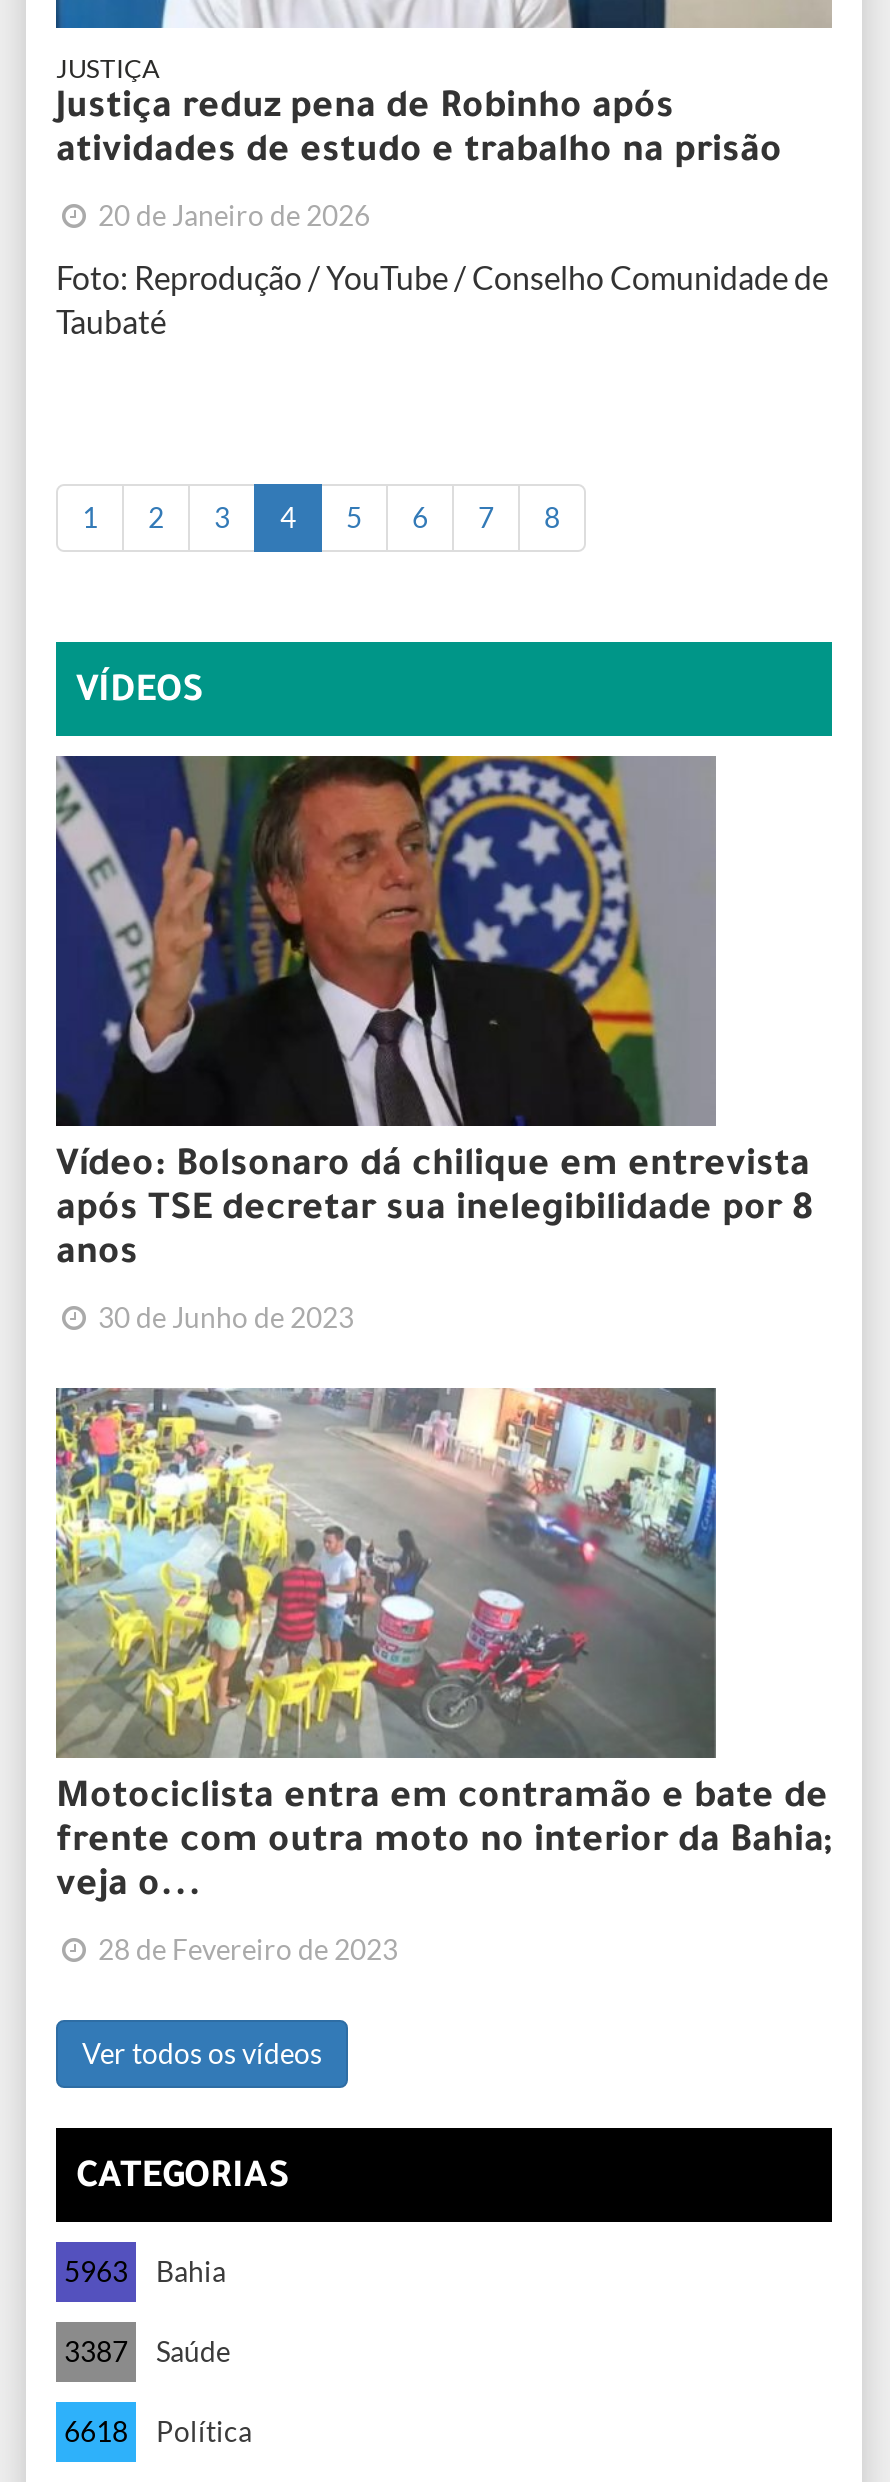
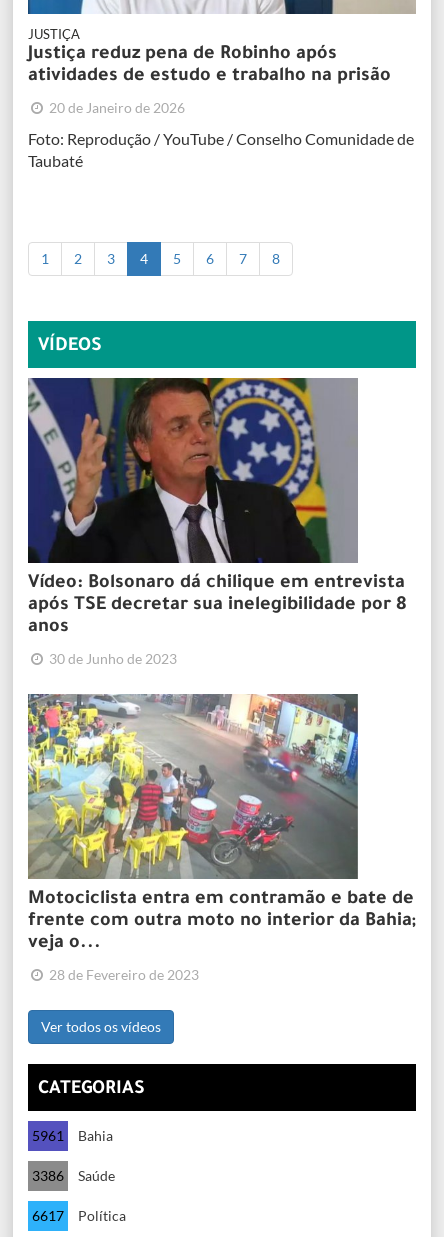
[64,2253,226,2287] 5963 Bahia -> [32,1127,113,1144] 5961 Bahia
[64,2333,230,2367] 3387 Saúde -> [32,1167,115,1184] 3386 Saúde
[64,2413,252,2447] 6618 Política -> [32,1207,126,1224] 6617 Política

